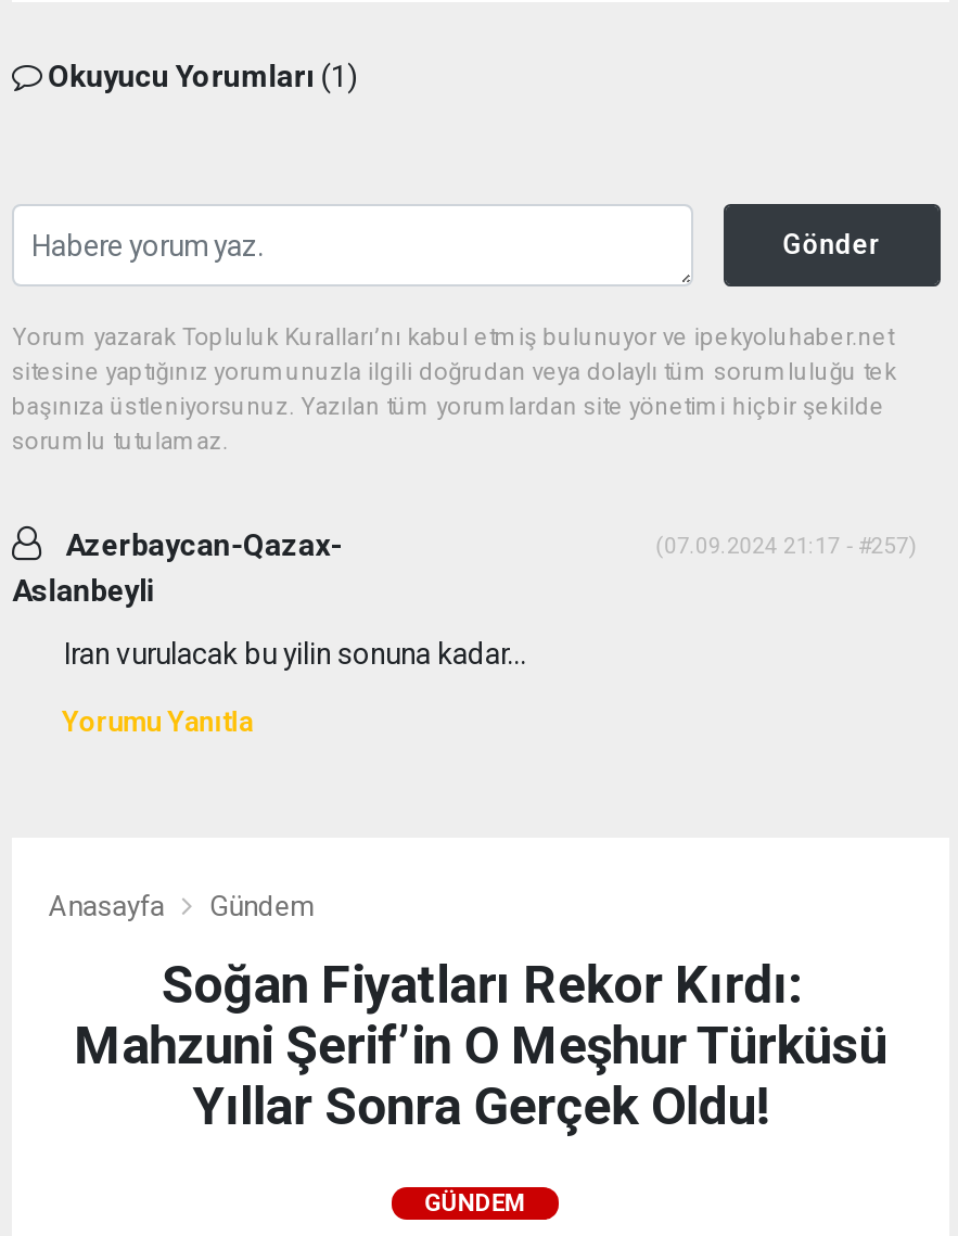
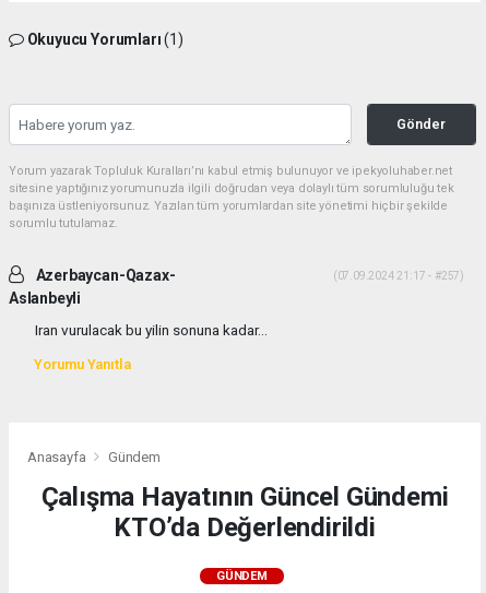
[74,955,887,1138] Soğan Fiyatları Rekor Kırdı: | Mahzuni Şerif’in O Meşhur Türküsü | Yıllar Sonra Gerçek Oldu! -> [41,482,448,543] Çalışma Hayatının Güncel Gündemi | KTO’da Değerlendirildi

